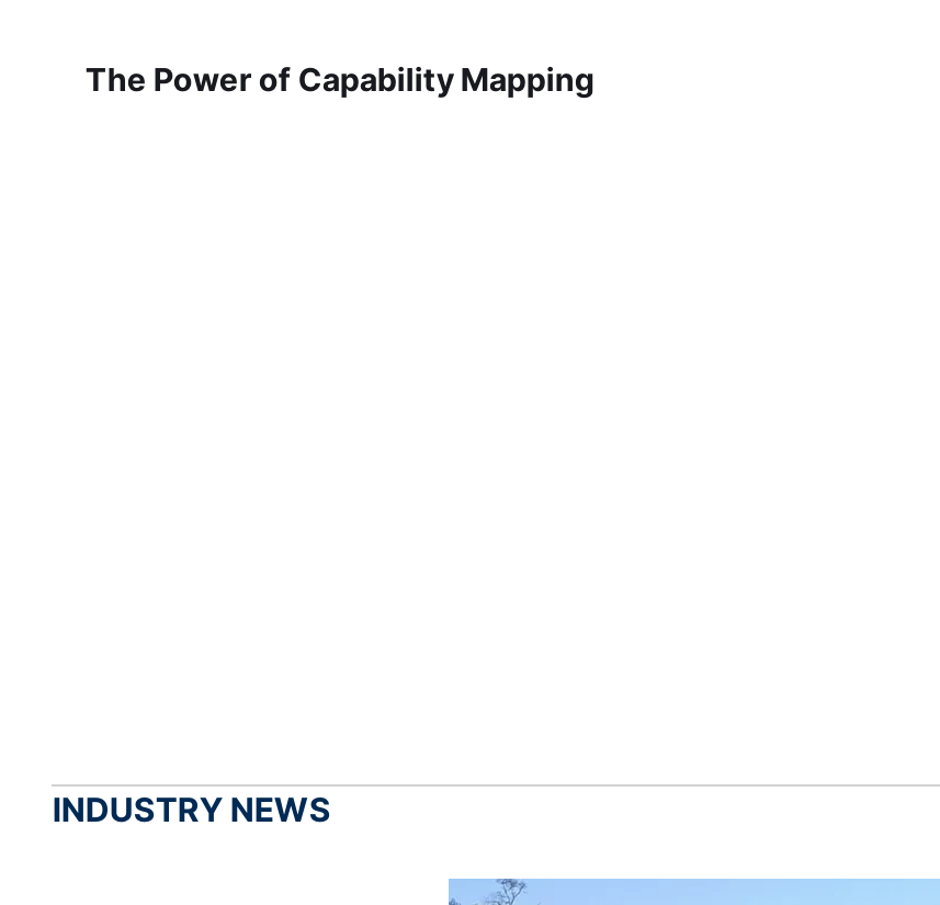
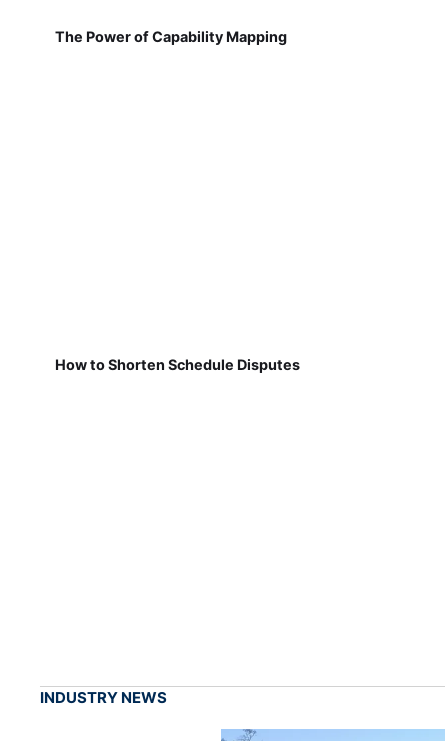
none -> [55,356,300,373] How to Shorten Schedule Disputes

